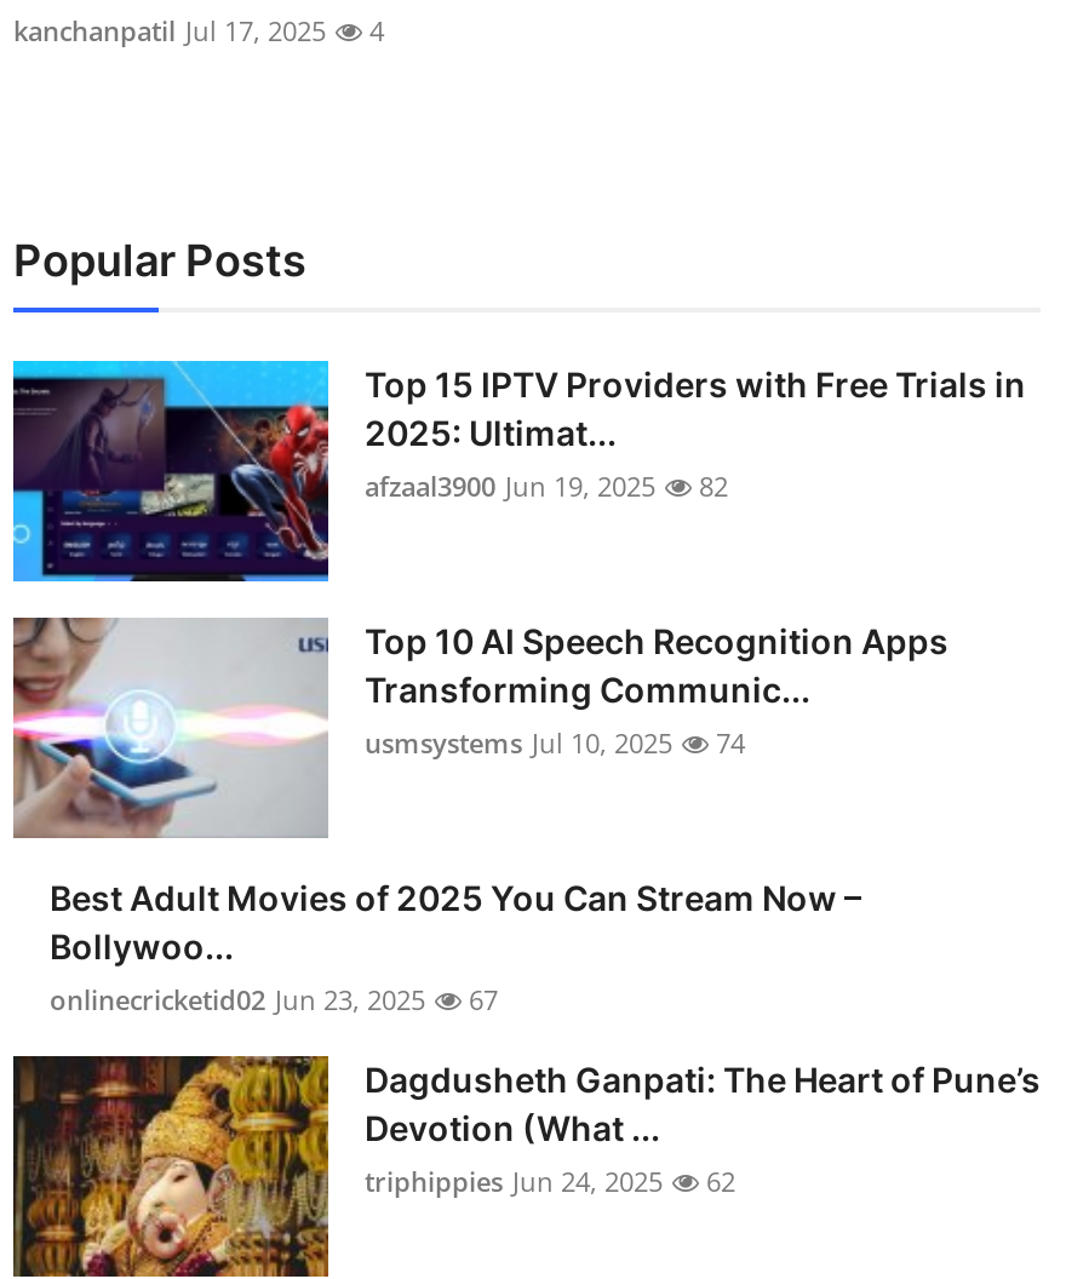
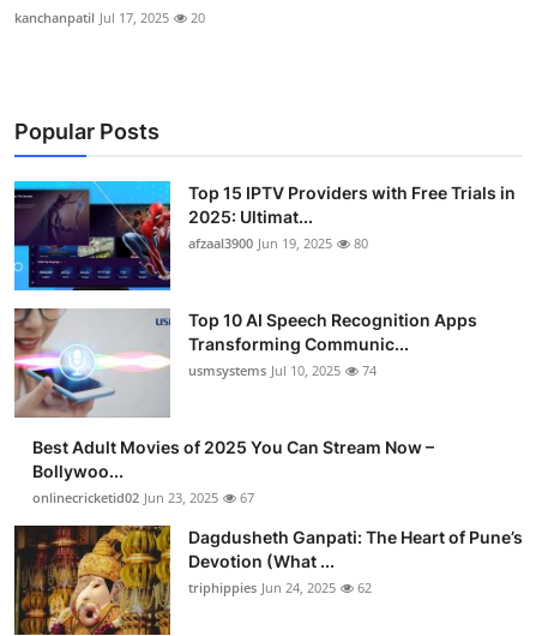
[13,13,384,50] kanchanpatil Jul 17, 2025 4 -> [14,9,205,27] kanchanpatil Jul 17, 2025 20
[365,469,728,505] afzaal3900 Jun 19, 2025 82 -> [188,235,368,253] afzaal3900 Jun 19, 2025 80

